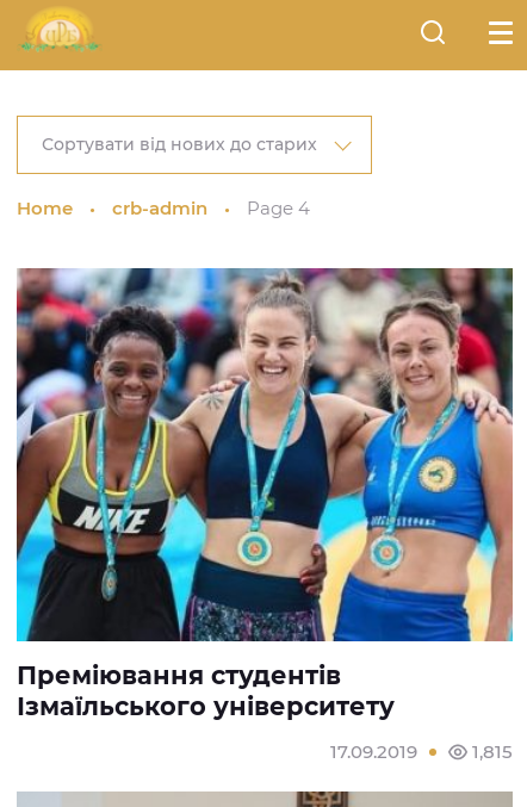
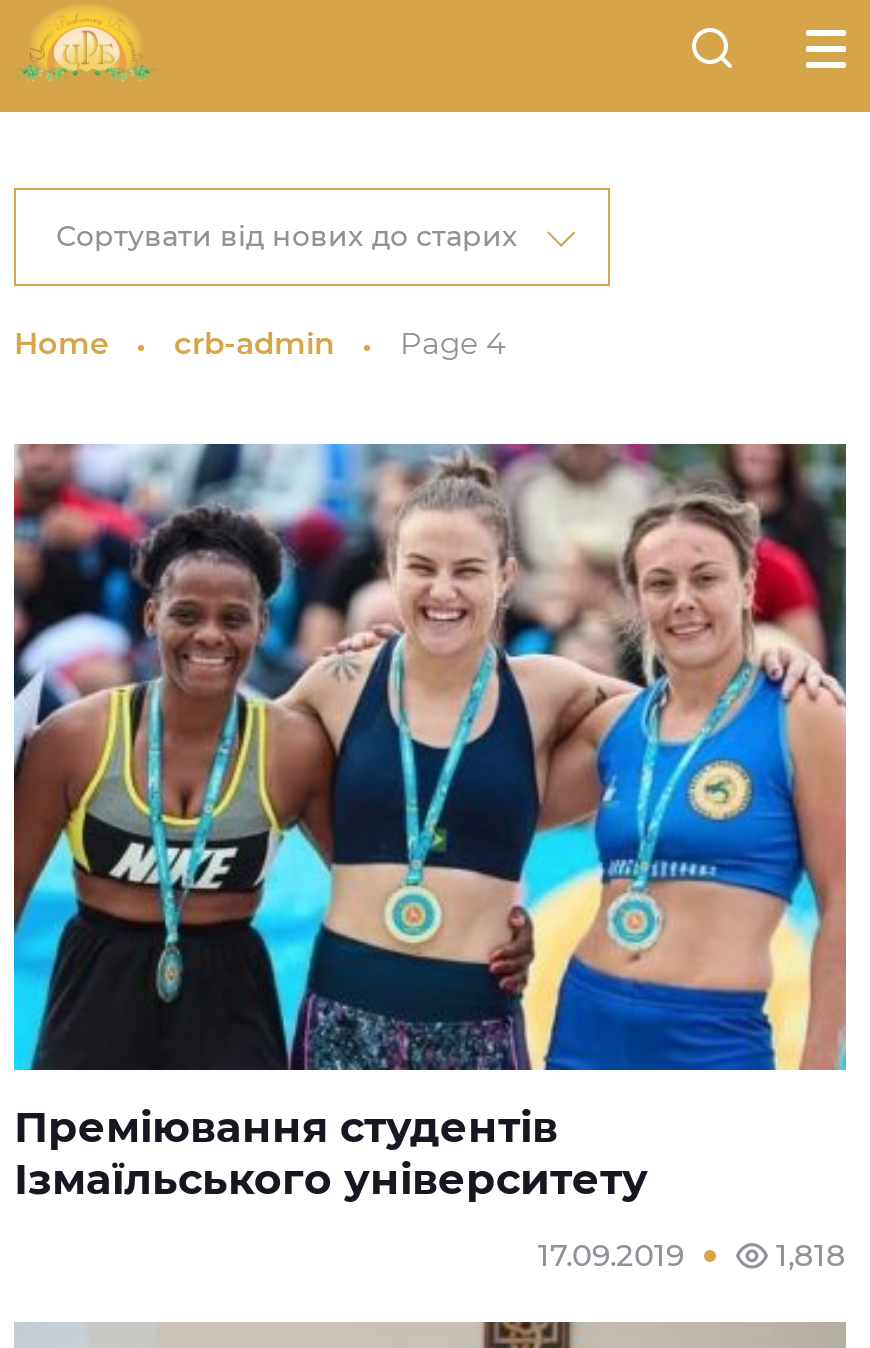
[472,740,513,763] 1,815 -> [776,1236,846,1274] 1,818

